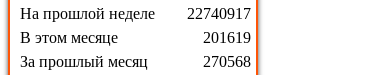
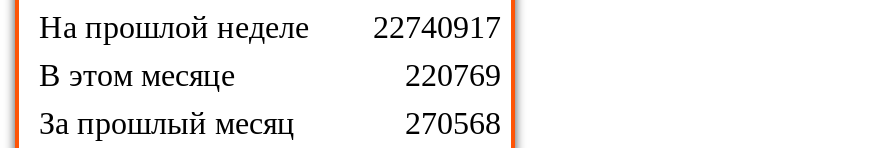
[203,29,251,46] 201619 -> [405,57,501,91] 220769

